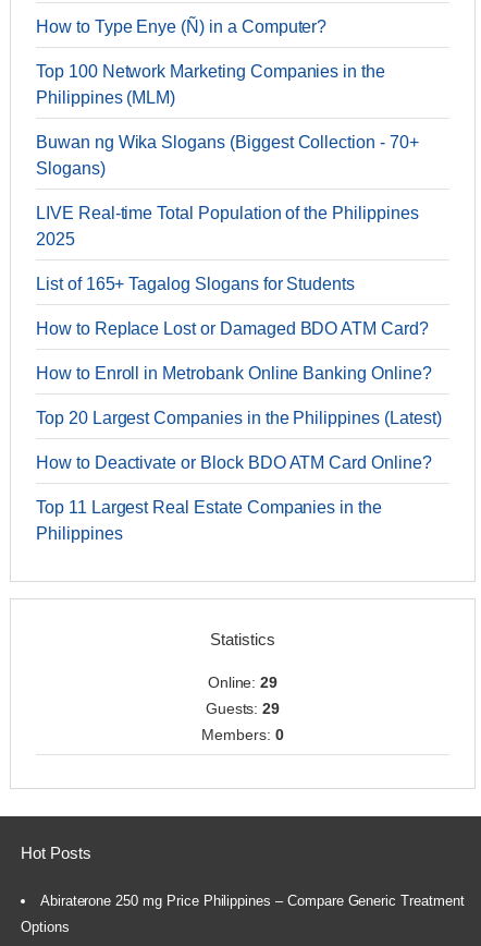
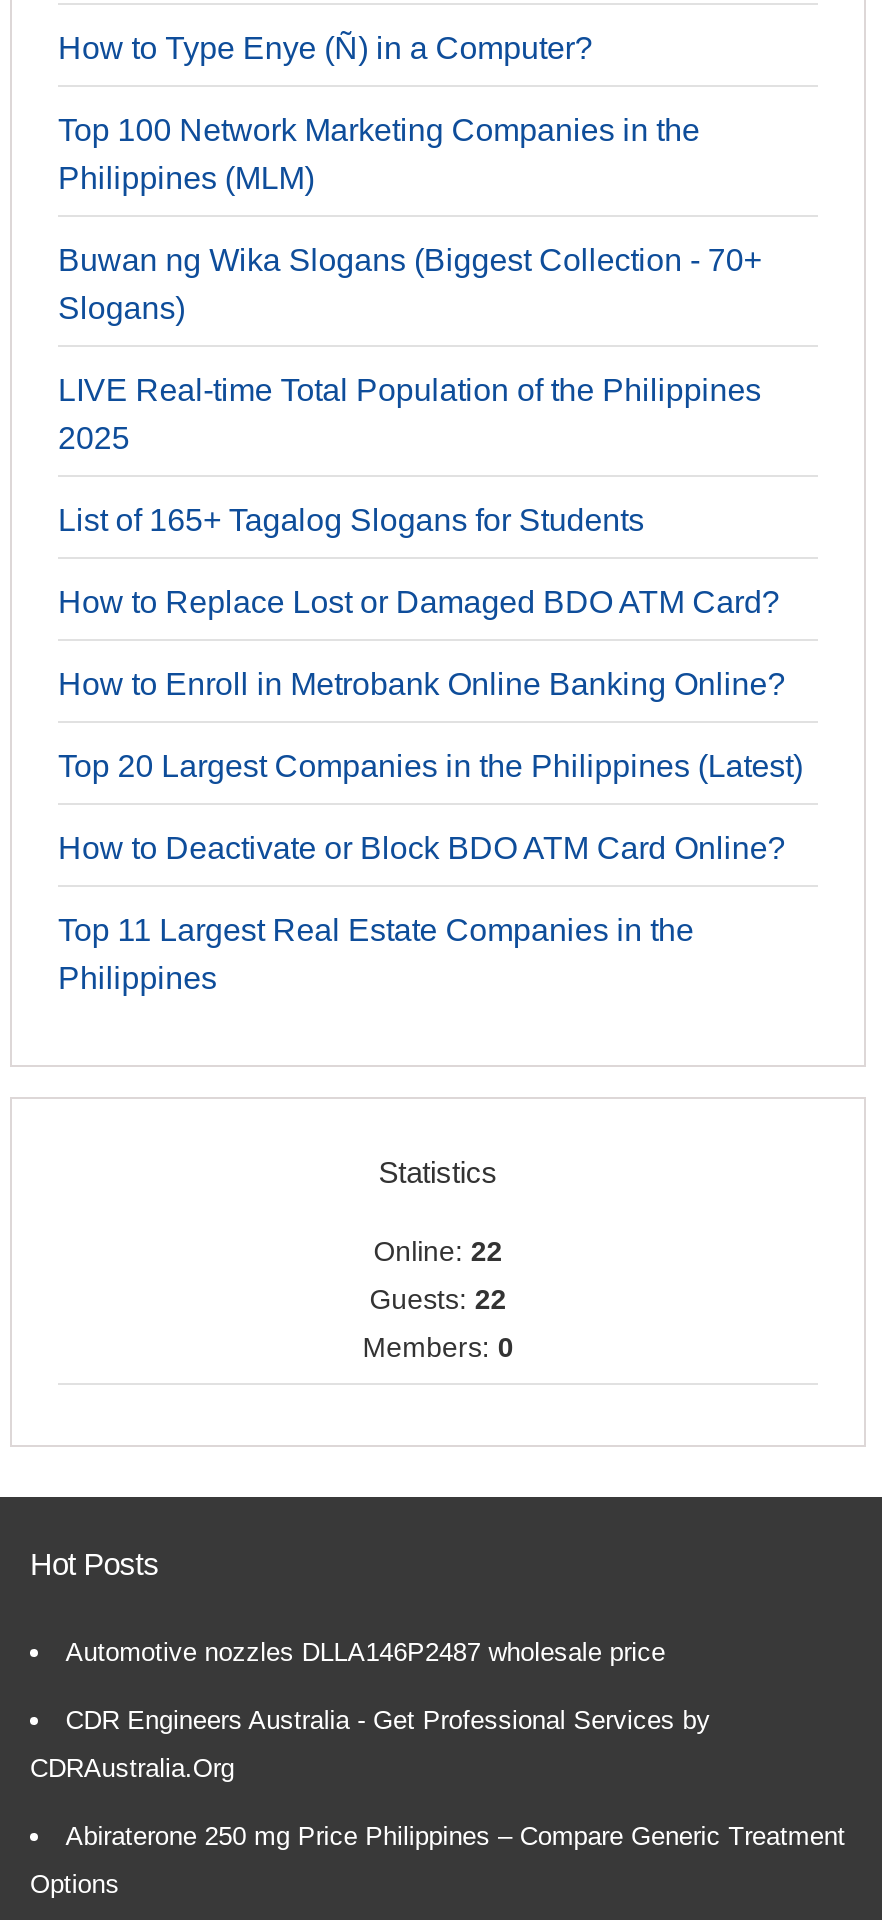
[208,674,278,691] Online: 29 -> [373,1235,503,1267] Online: 22
[205,700,280,717] Guests: 29 -> [369,1283,507,1315] Guests: 22
none -> [30,1637,710,1783] Automotive nozzles DLLA146P2487 wholesale price | CDR Engineers Australia - Get Professional Services by | CDRAustralia.Org

